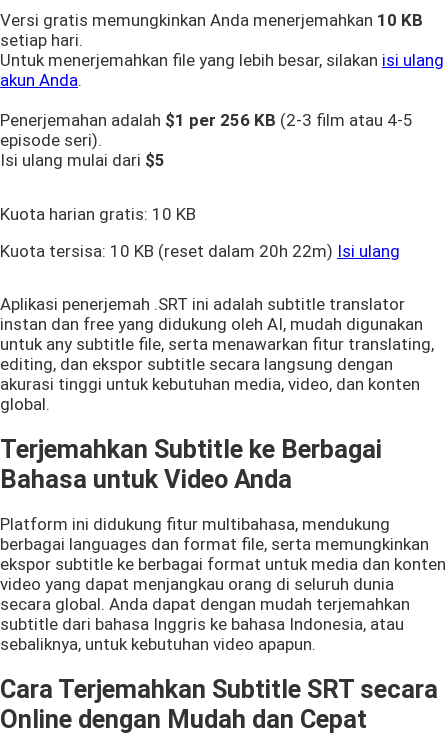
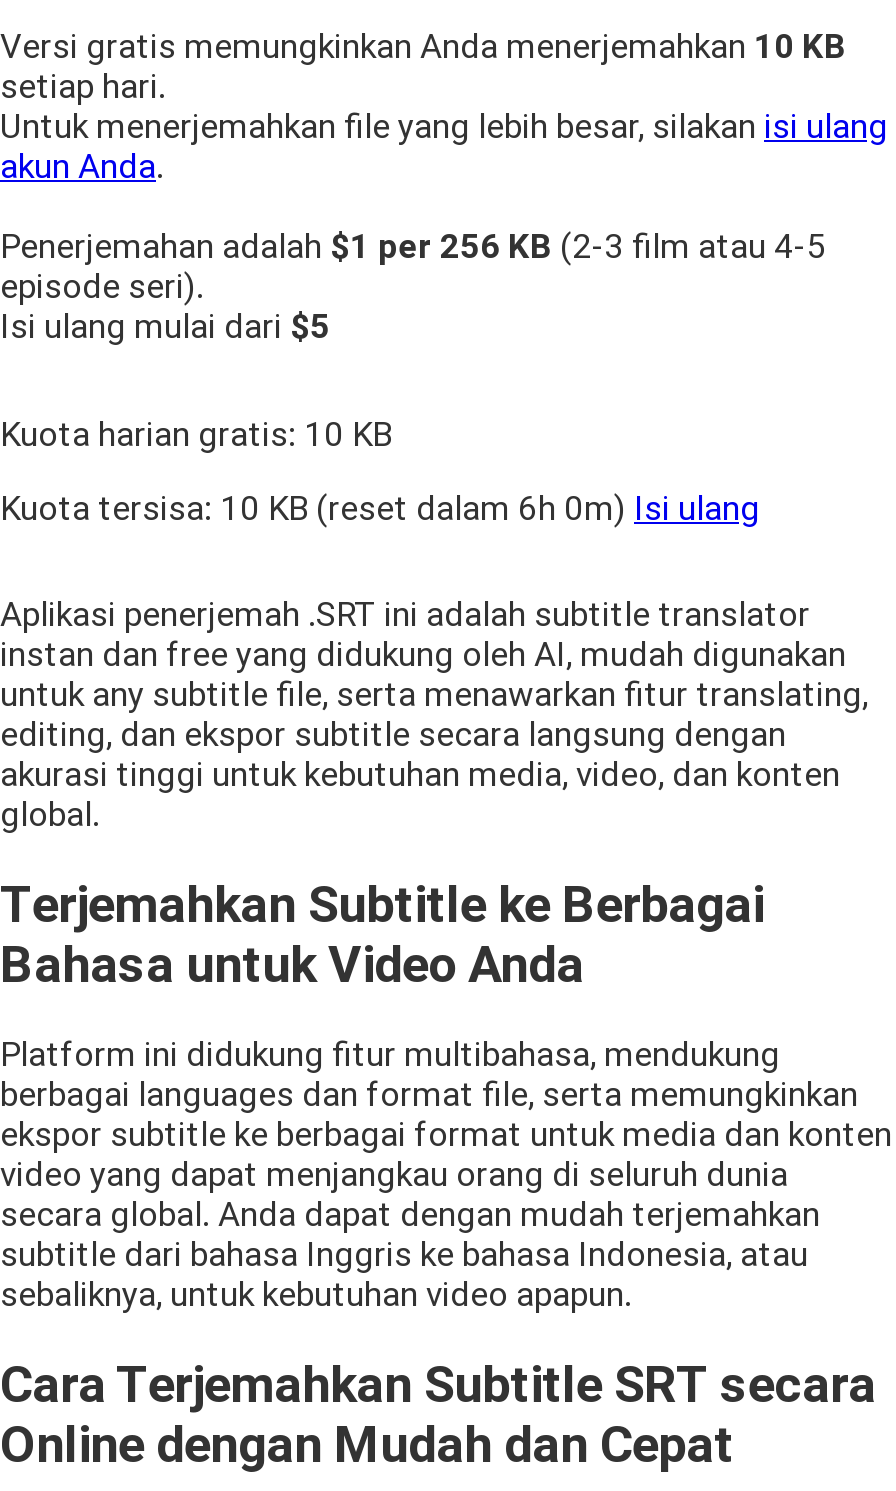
[0,241,400,261] Kuota tersisa: 10 KB (reset dalam 20h 22m) Isi ulang -> [0,488,760,528] Kuota tersisa: 10 KB (reset dalam 6h 0m) Isi ulang

